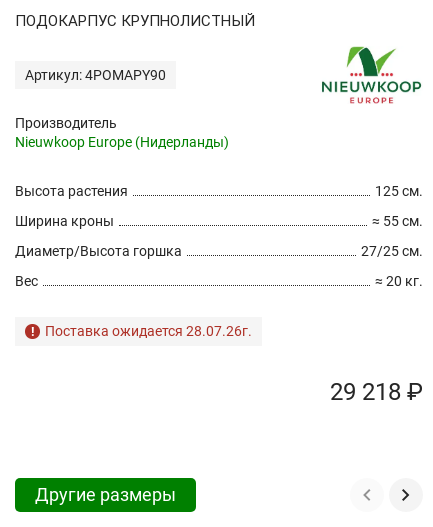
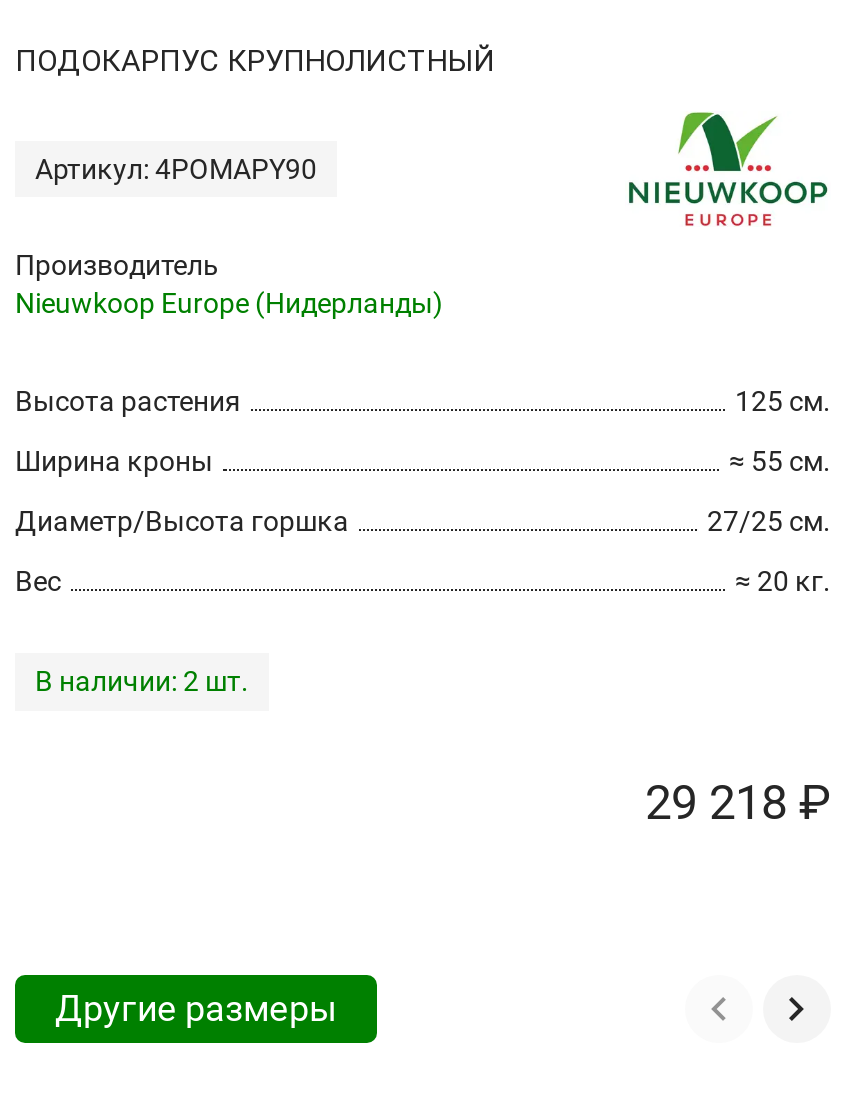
[45,323,252,339] Поставка ожидается 28.07.26г. -> [35,665,249,697] В наличии: 2 шт.

